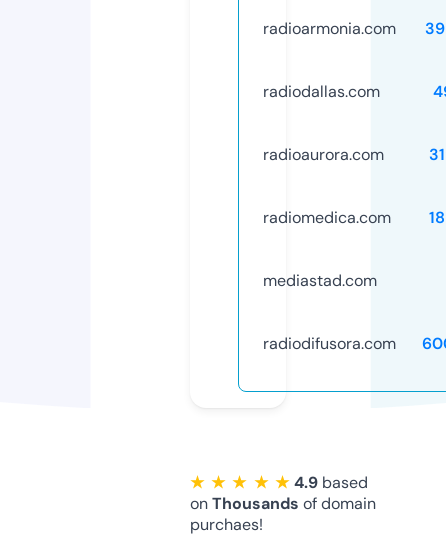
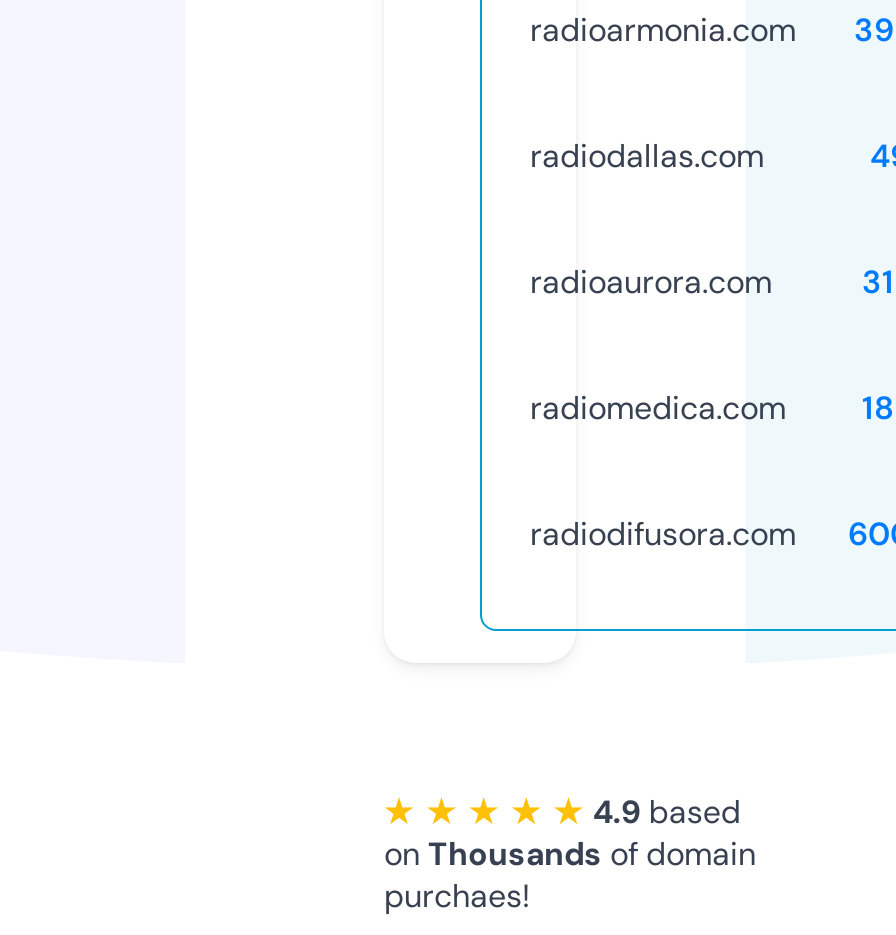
[263,270,377,291] mediastad.com -> none

